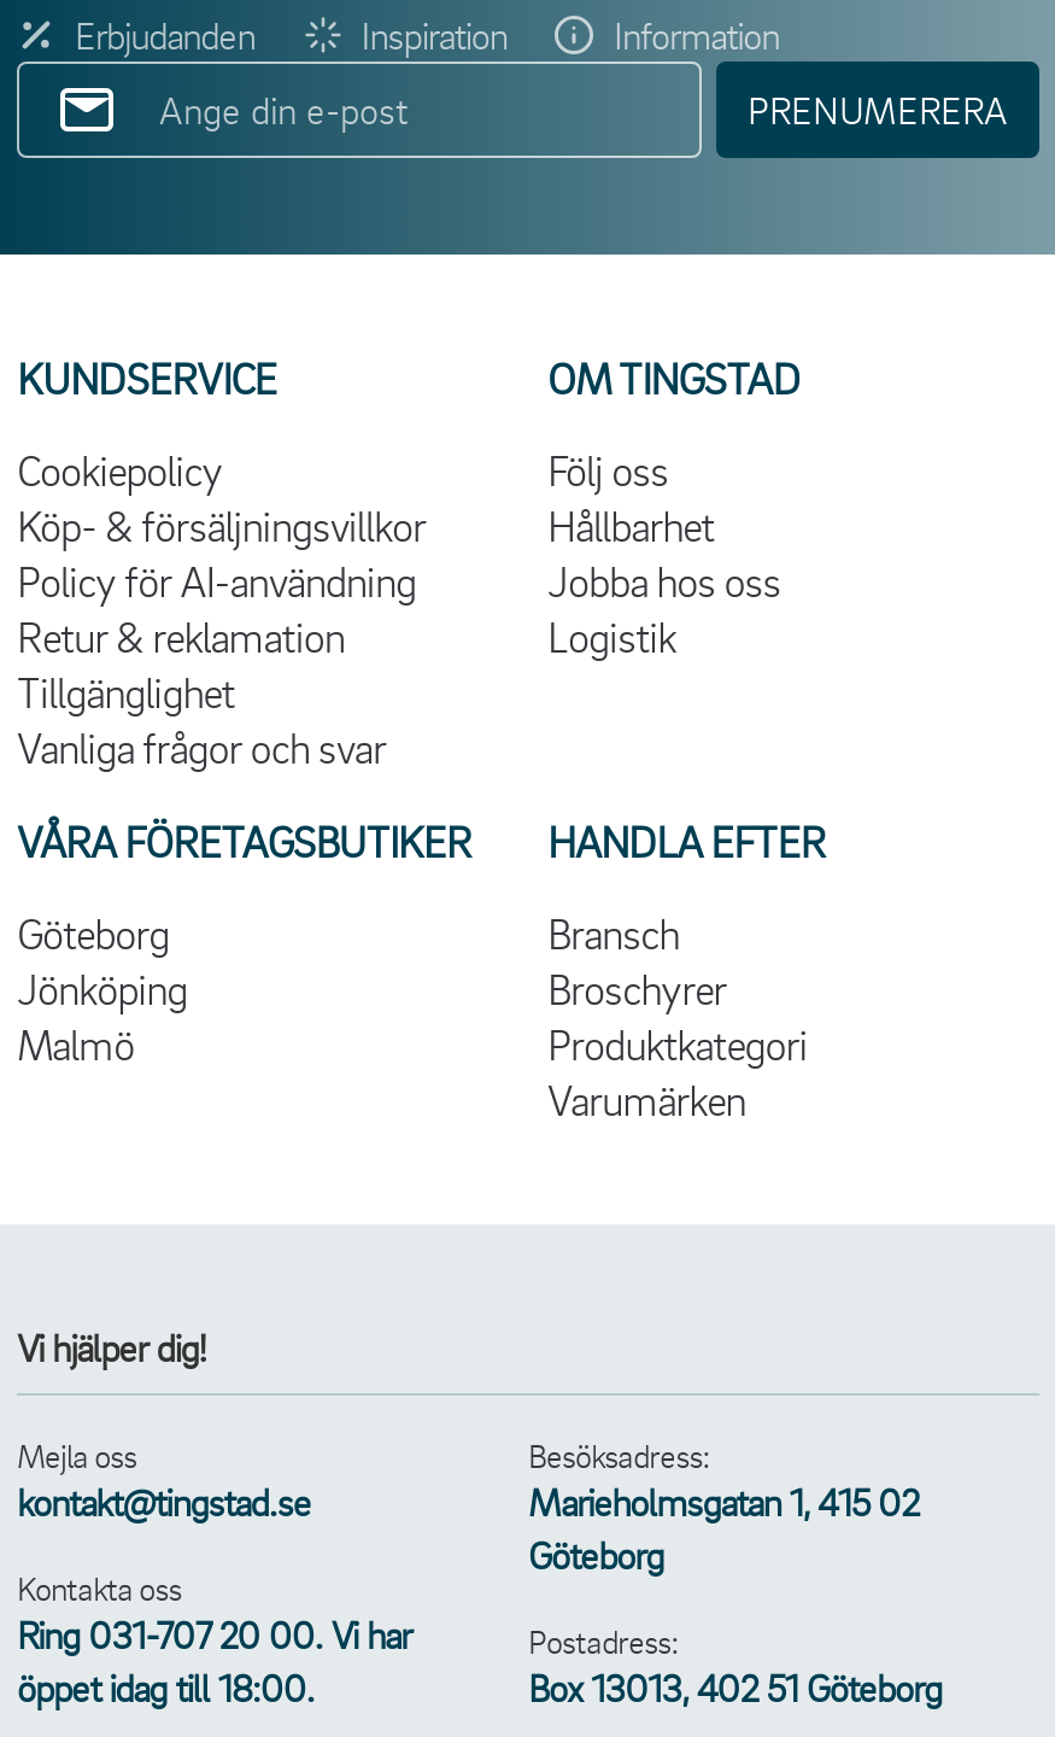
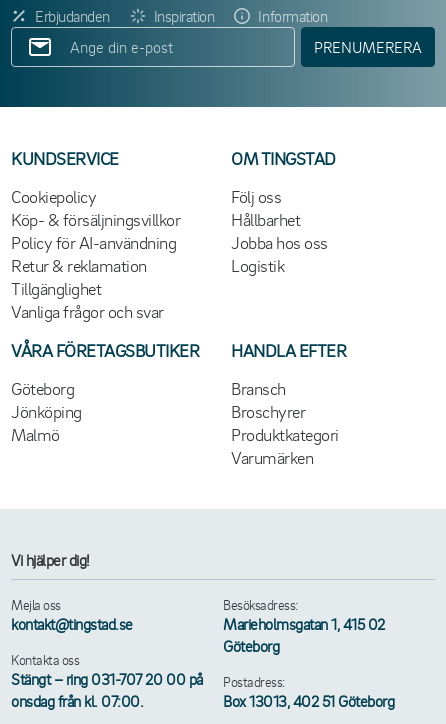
[17,1610,411,1712] Ring 031-707 20 00. Vi har | öppet idag till 18:00. -> [11,669,203,711] Stängt – ring 031-707 20 00 på | onsdag från kl. 07:00.

